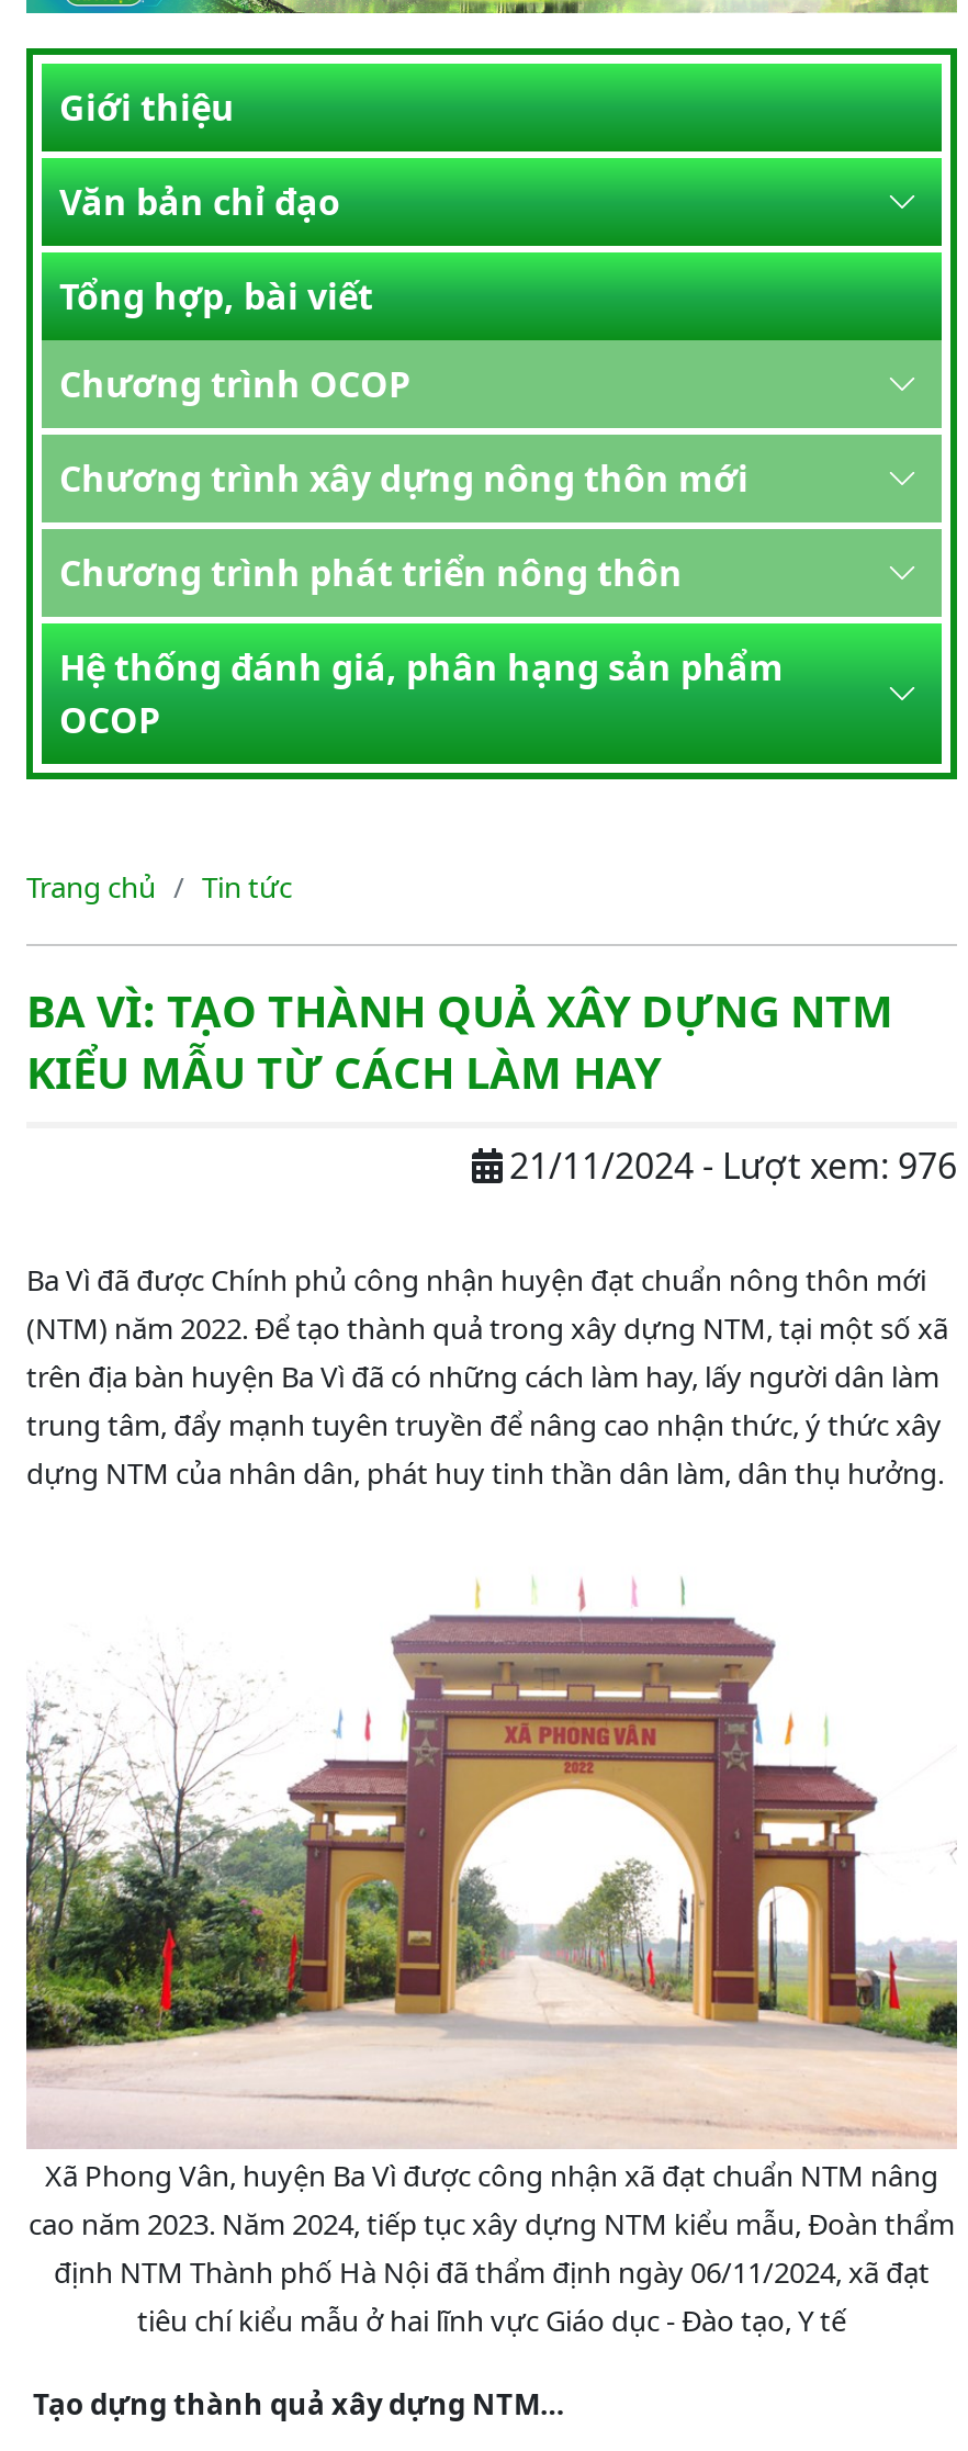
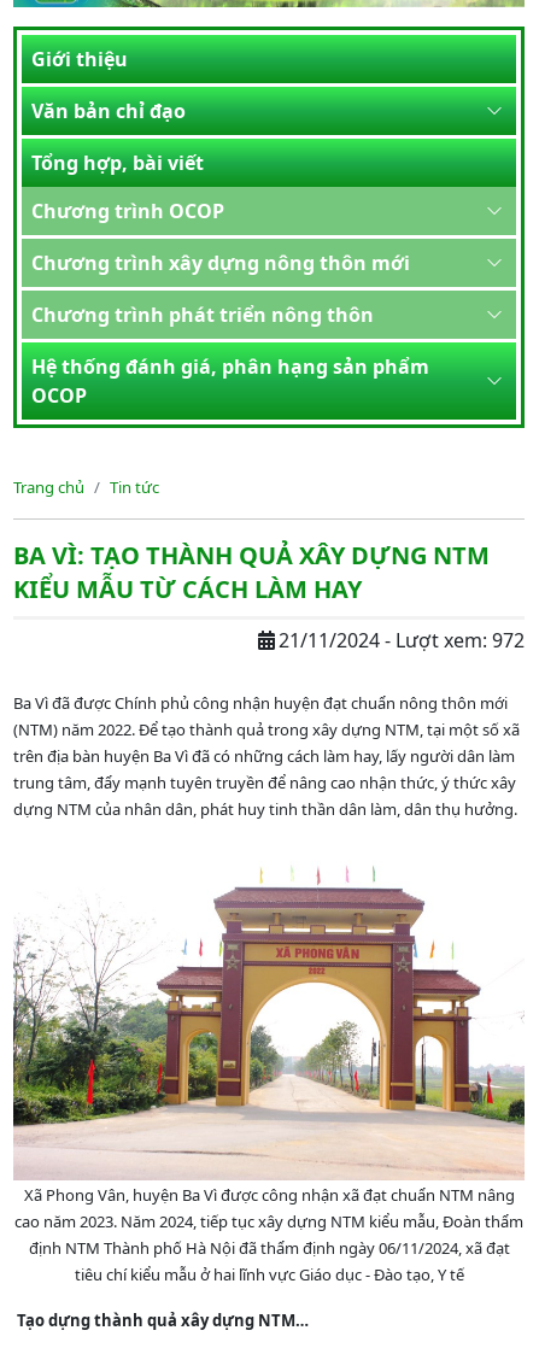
[509,1141,957,1189] 21/11/2024 - Lượt xem: 976 -> [279,627,525,653] 21/11/2024 - Lượt xem: 972

